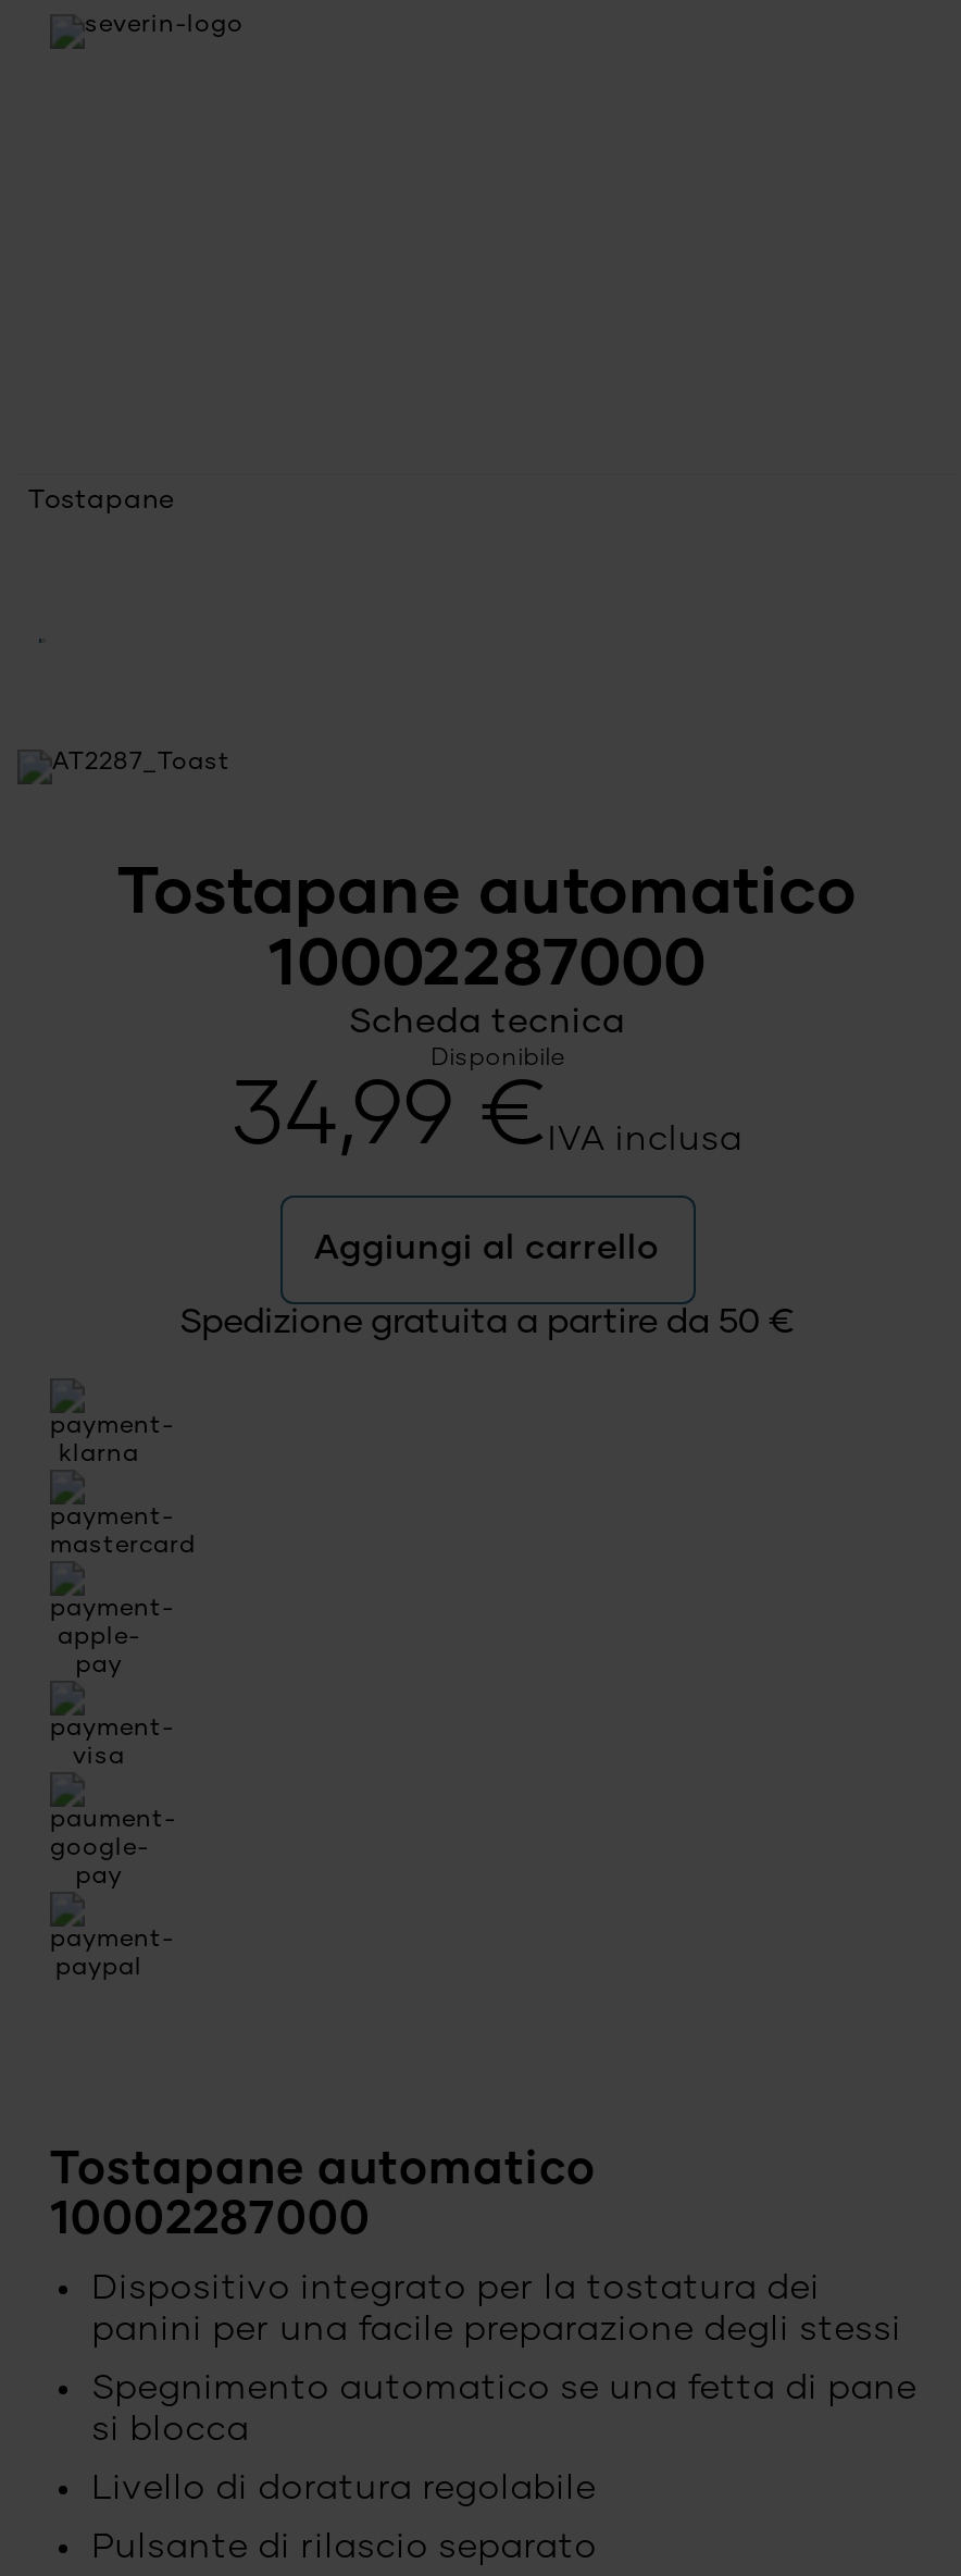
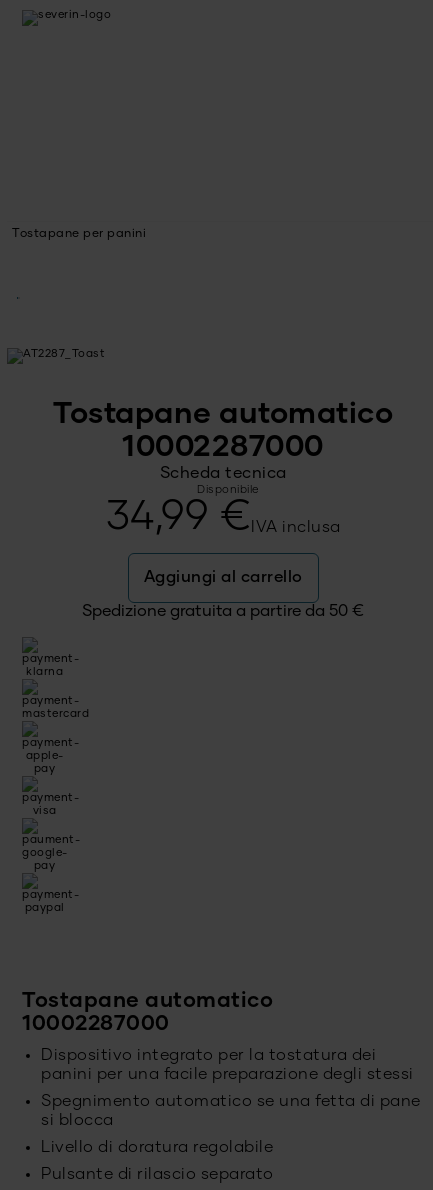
[28,488,175,515] Tostapane -> [12,228,146,240] Tostapane per panini

